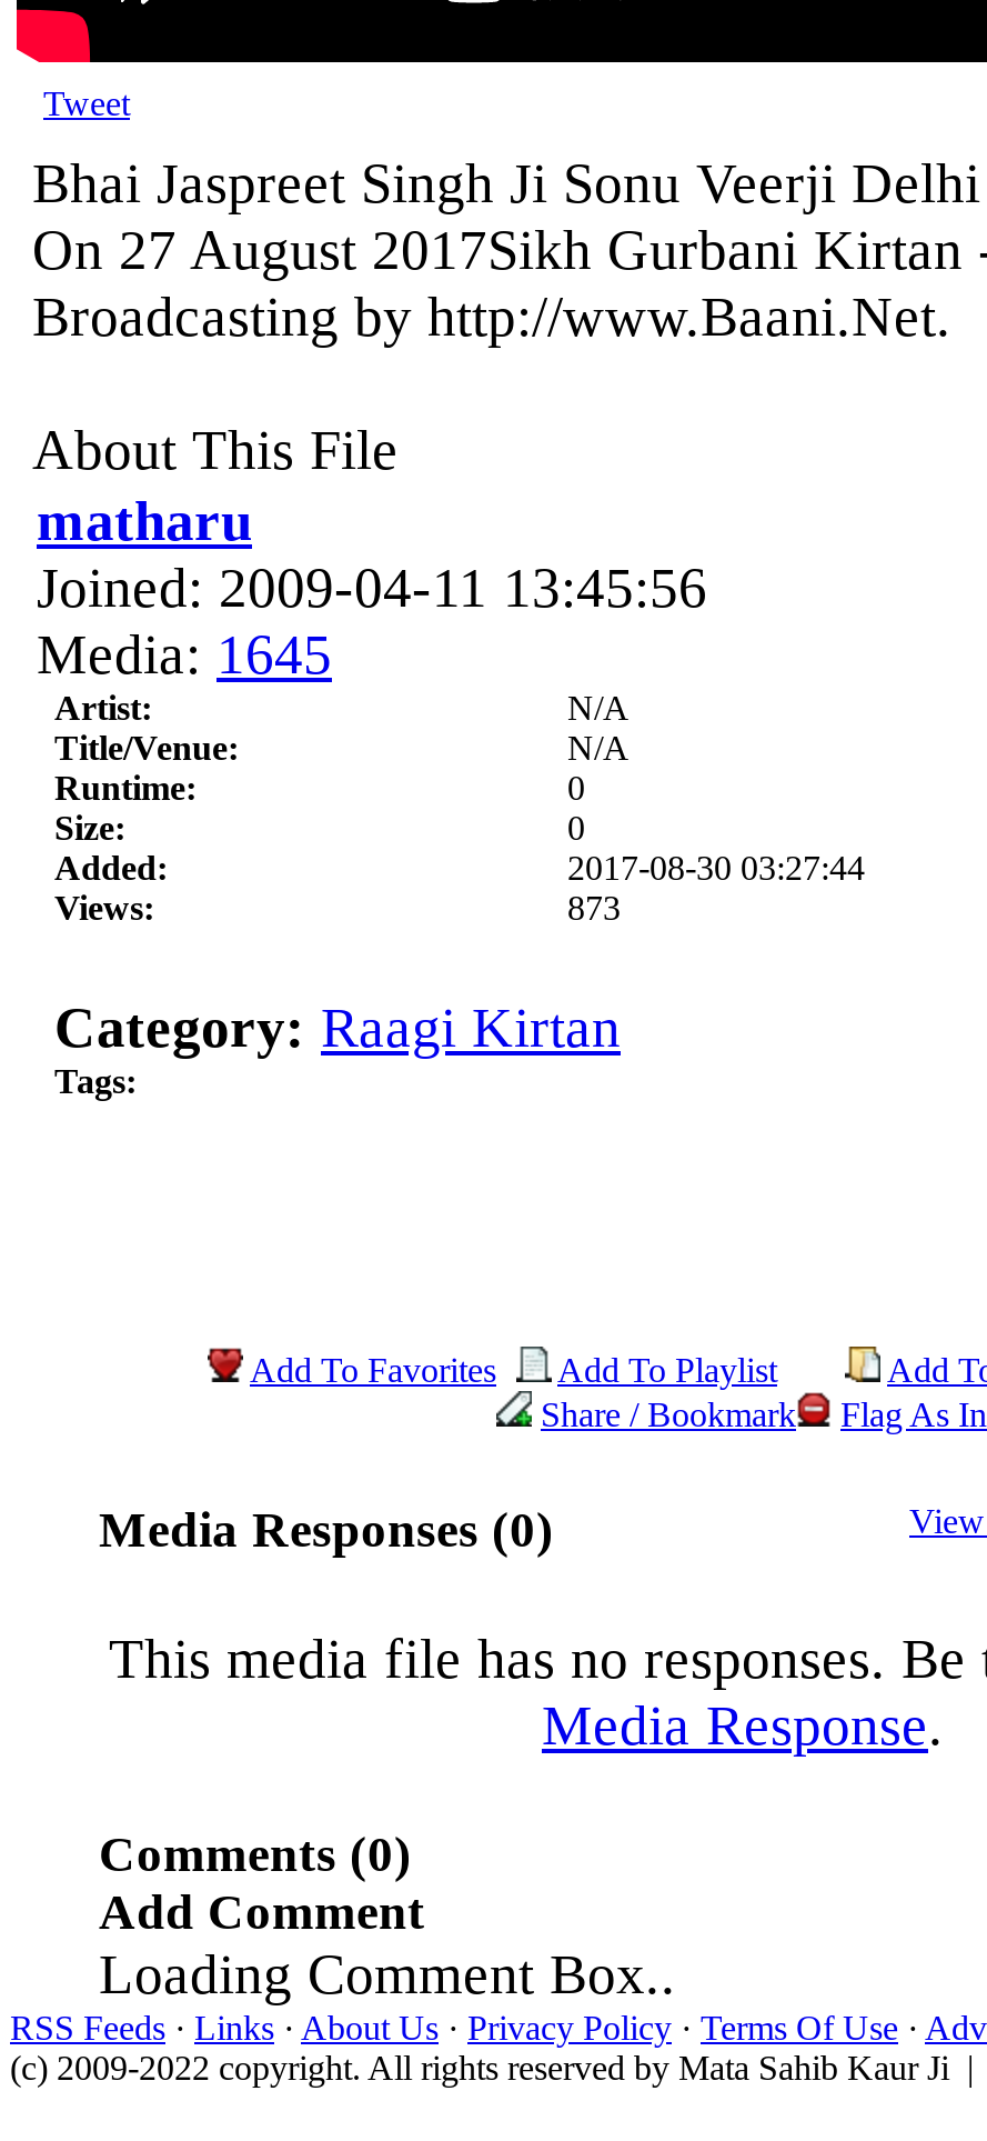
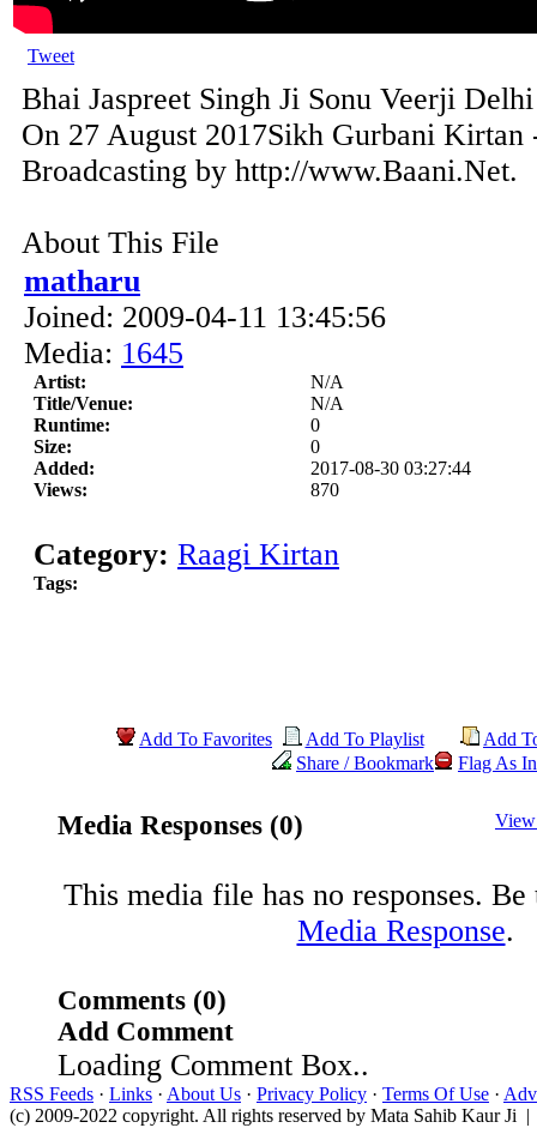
[567,889,621,927] 873 -> [310,479,339,500] 870

